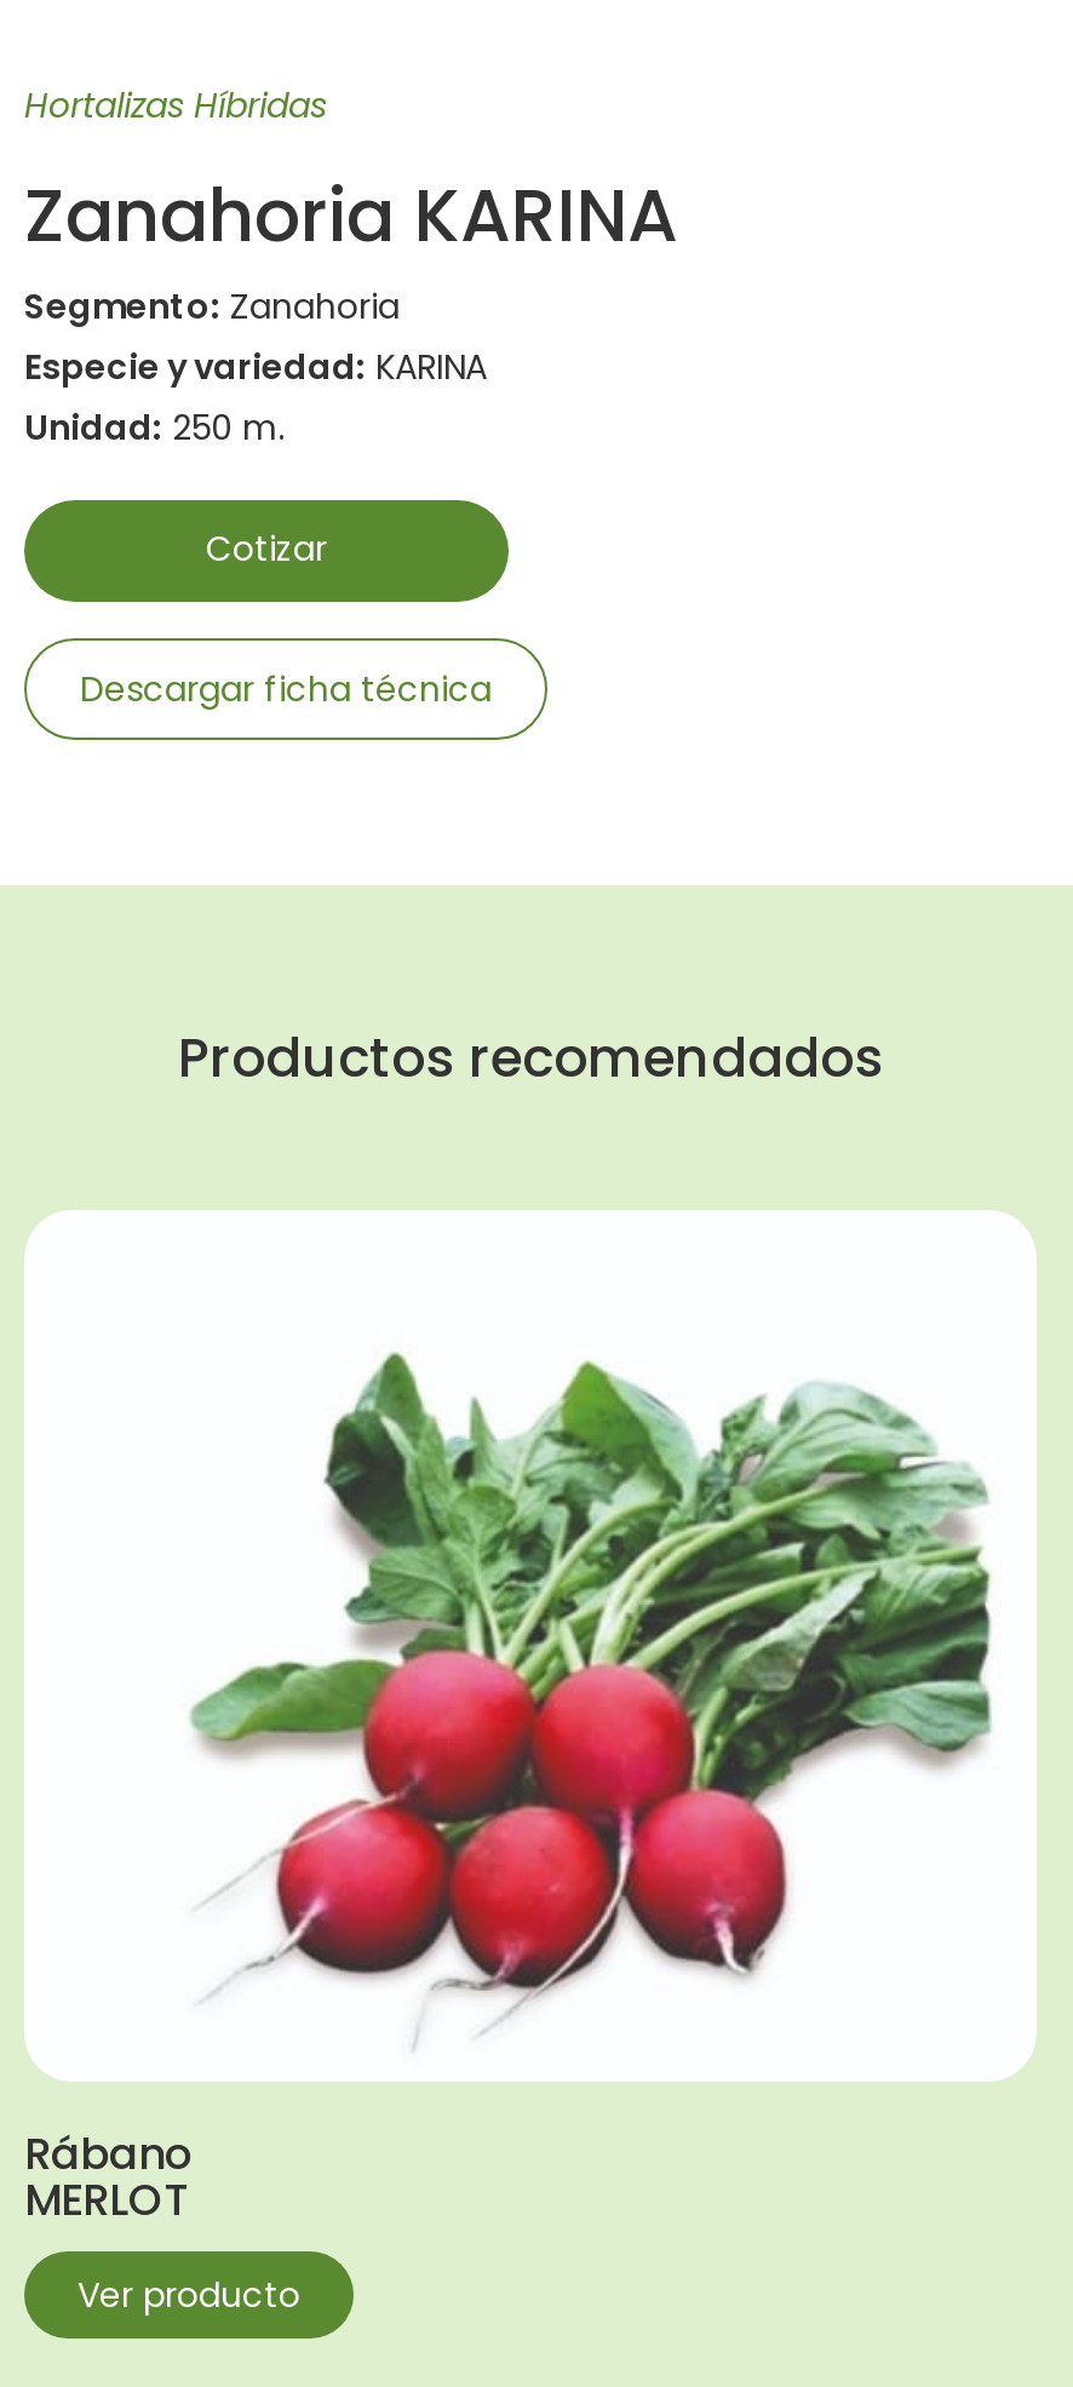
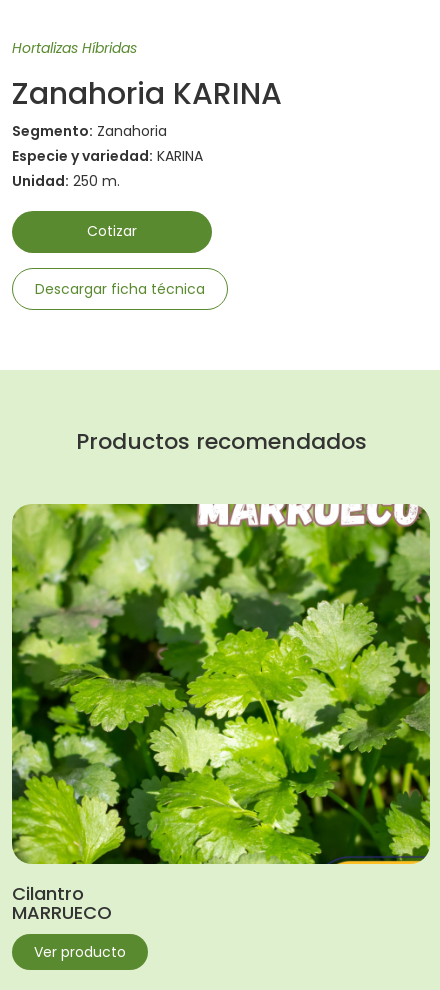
[22,1207,1039,2229] [image] | Rábano | MERLOT -> [11,503,431,925] [image] | Cilantro | MARRUECO

